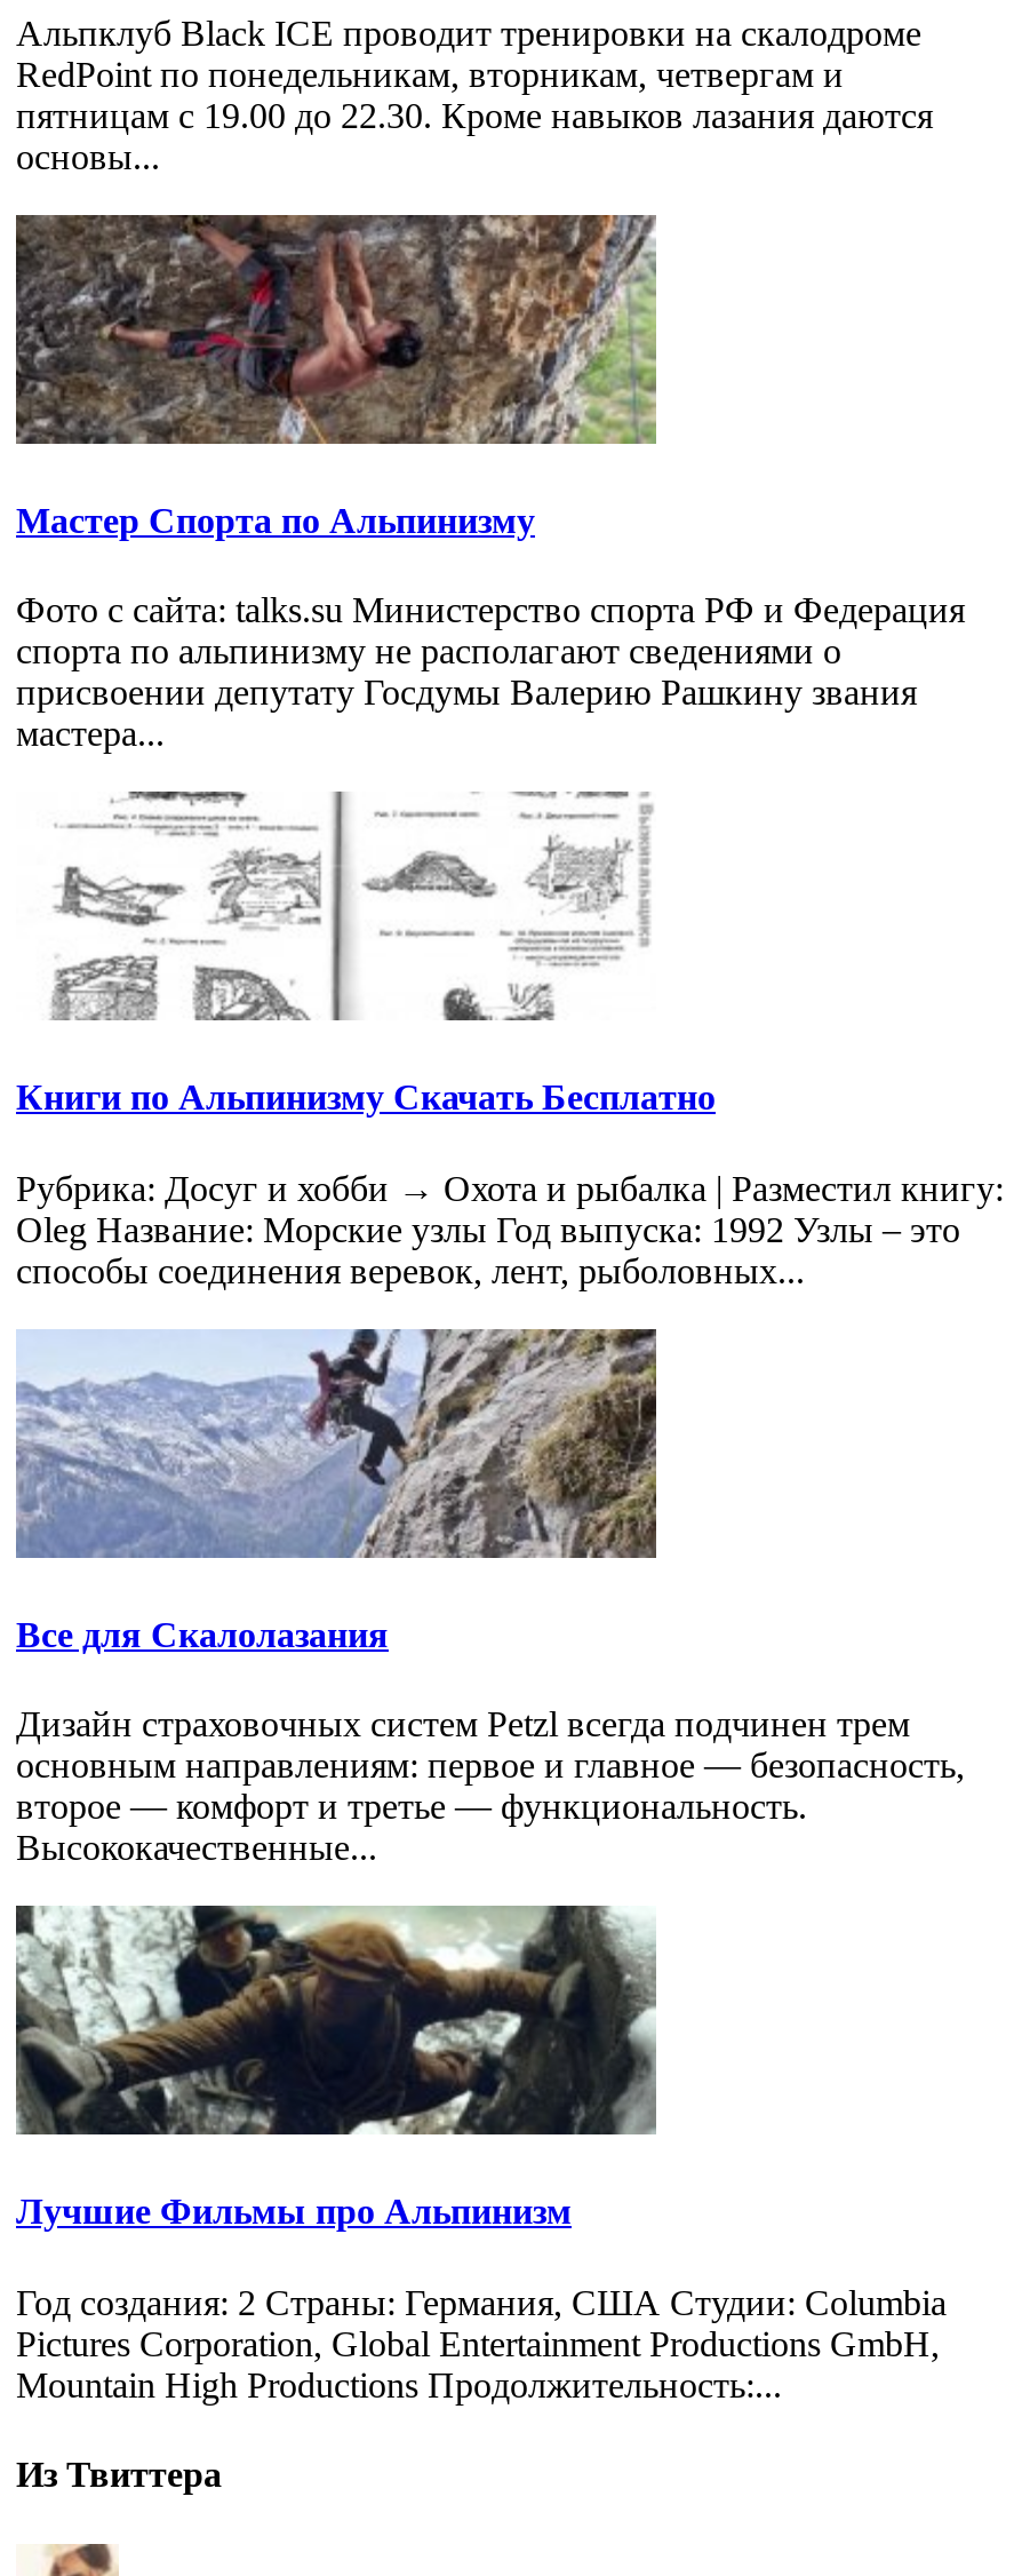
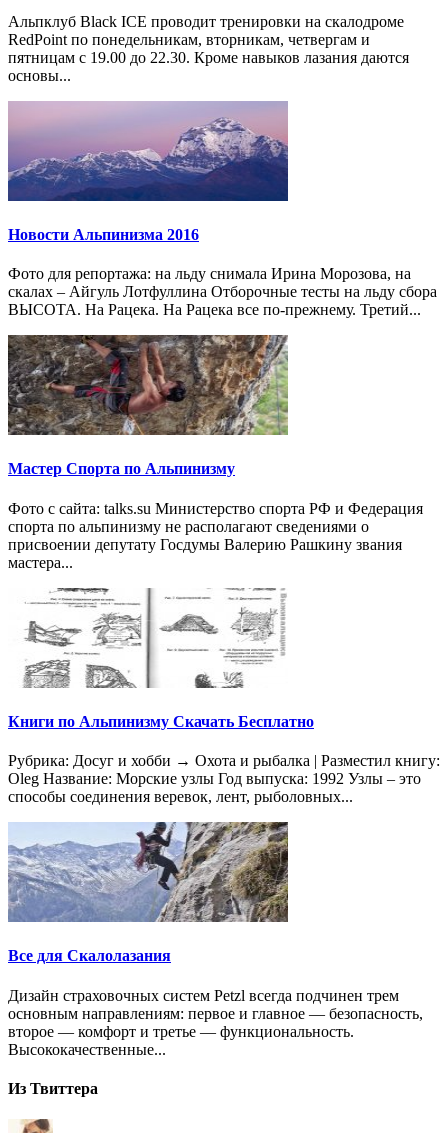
none -> [7,101,437,318] [image] | Новости Альпинизма 2016 | Фото для репортажа: на льду снимала Ирина Морозова, на | скалах – Айгуль Лотфуллина Отборочные тесты на льду сбора | ВЫСОТА. На Рацека. На Рацека все по-прежнему. Третий...
moved [11,210,965,1867] -> [6,333,423,1058]: [image] | Мастер Спорта по Альпинизму | Фото с сайта: talks.su Министерство спорта РФ и Федерация | ... | второе — комфорт и третье — функциональность. | Высококачественные...
[14,1903,947,2404] [image] | Лучшие Фильмы про Альпинизм | Год создания: 2 Страны: Германия, США Студии: Columbia | Pictures Corporation, Global Entertainment Productions GmbH, | Mountain High Productions Продолжительность:... -> none

